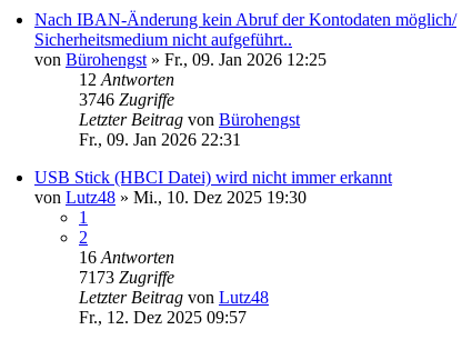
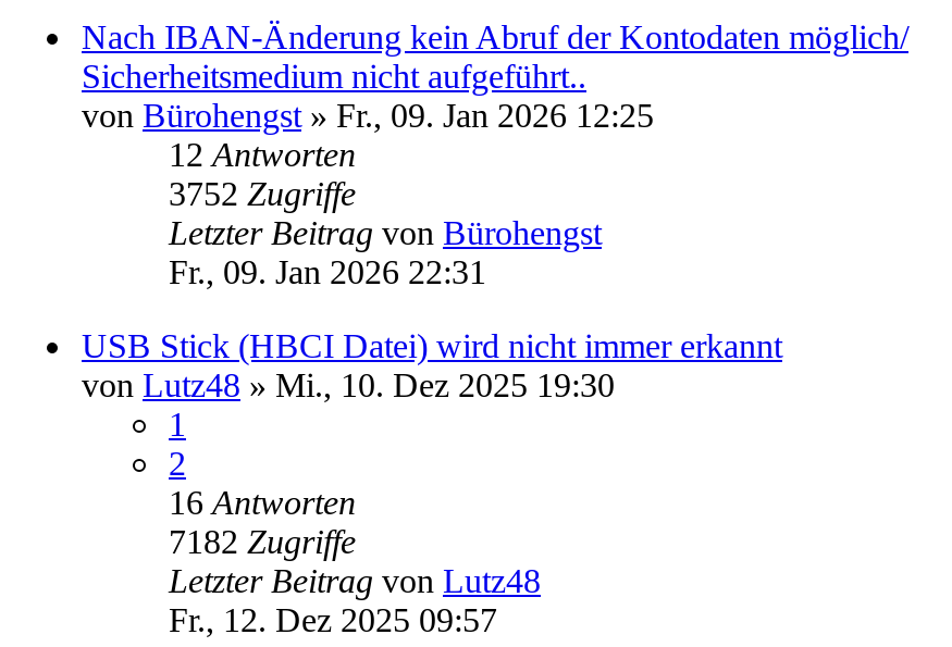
[79,90,174,109] 3746 Zugriffe -> [169,175,356,212] 3752 Zugriffe
[79,268,174,287] 7173 Zugriffe -> [169,523,356,560] 7182 Zugriffe

